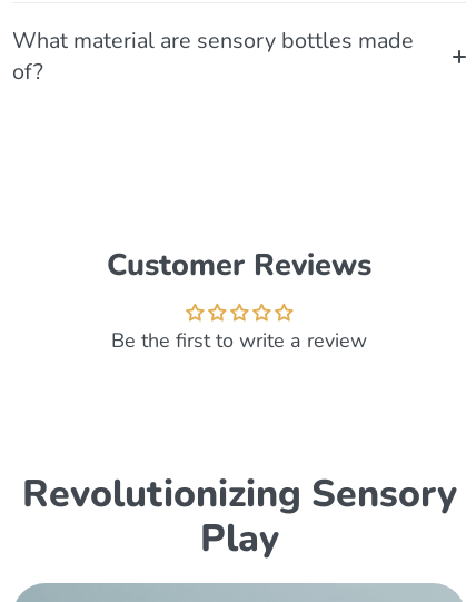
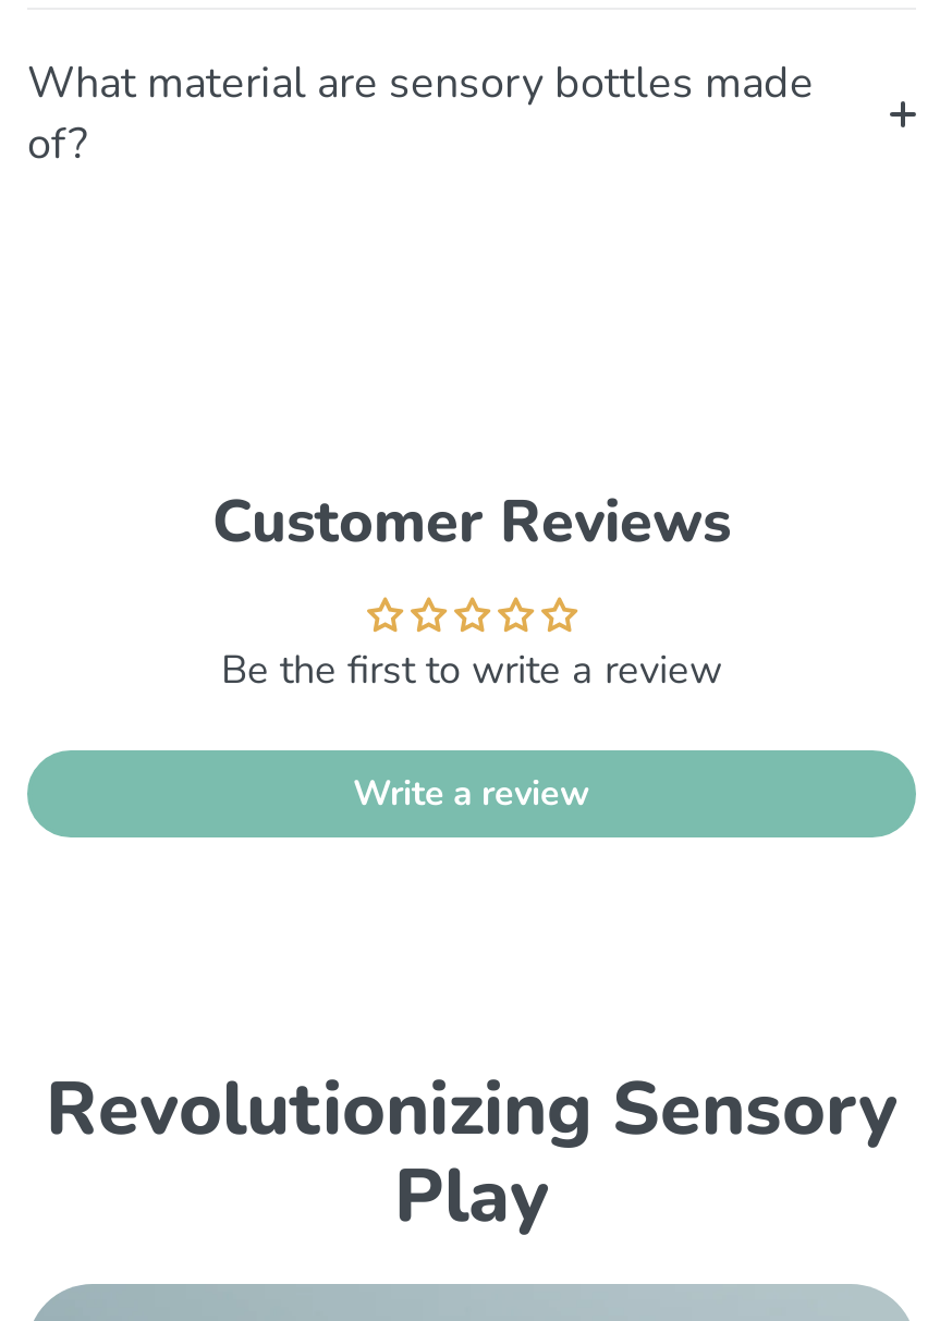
none -> [353,770,590,818] Write a review

